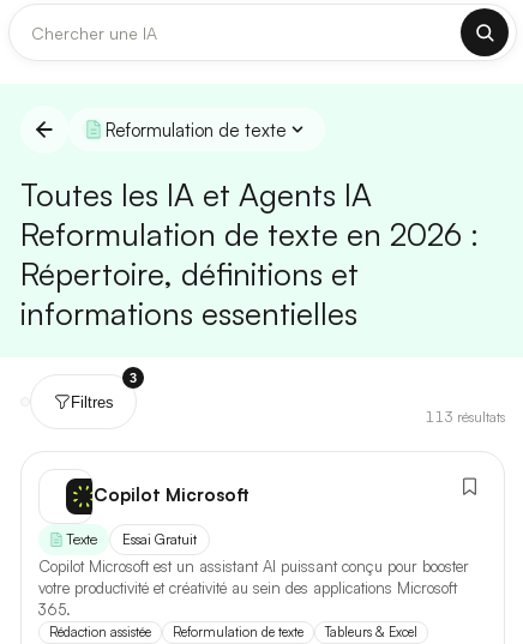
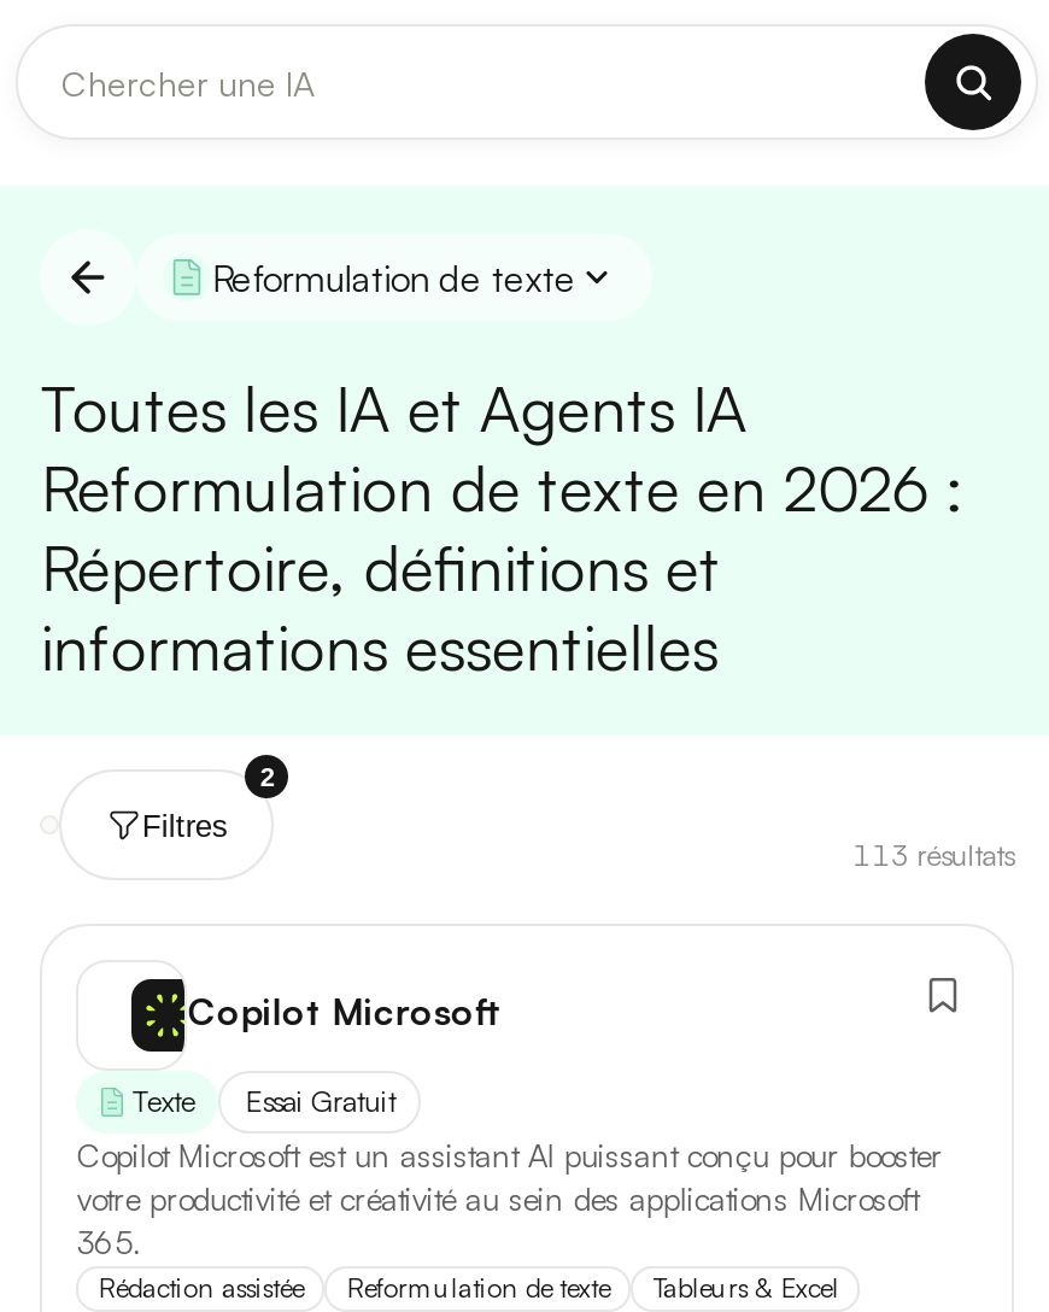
[130,371,137,385] 3 -> [260,762,275,791] 2

